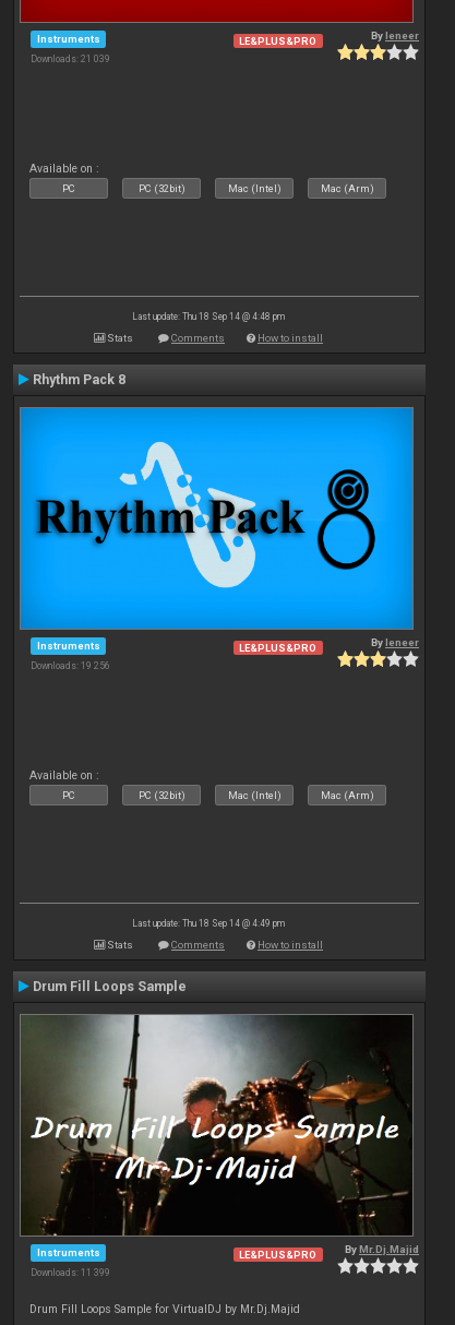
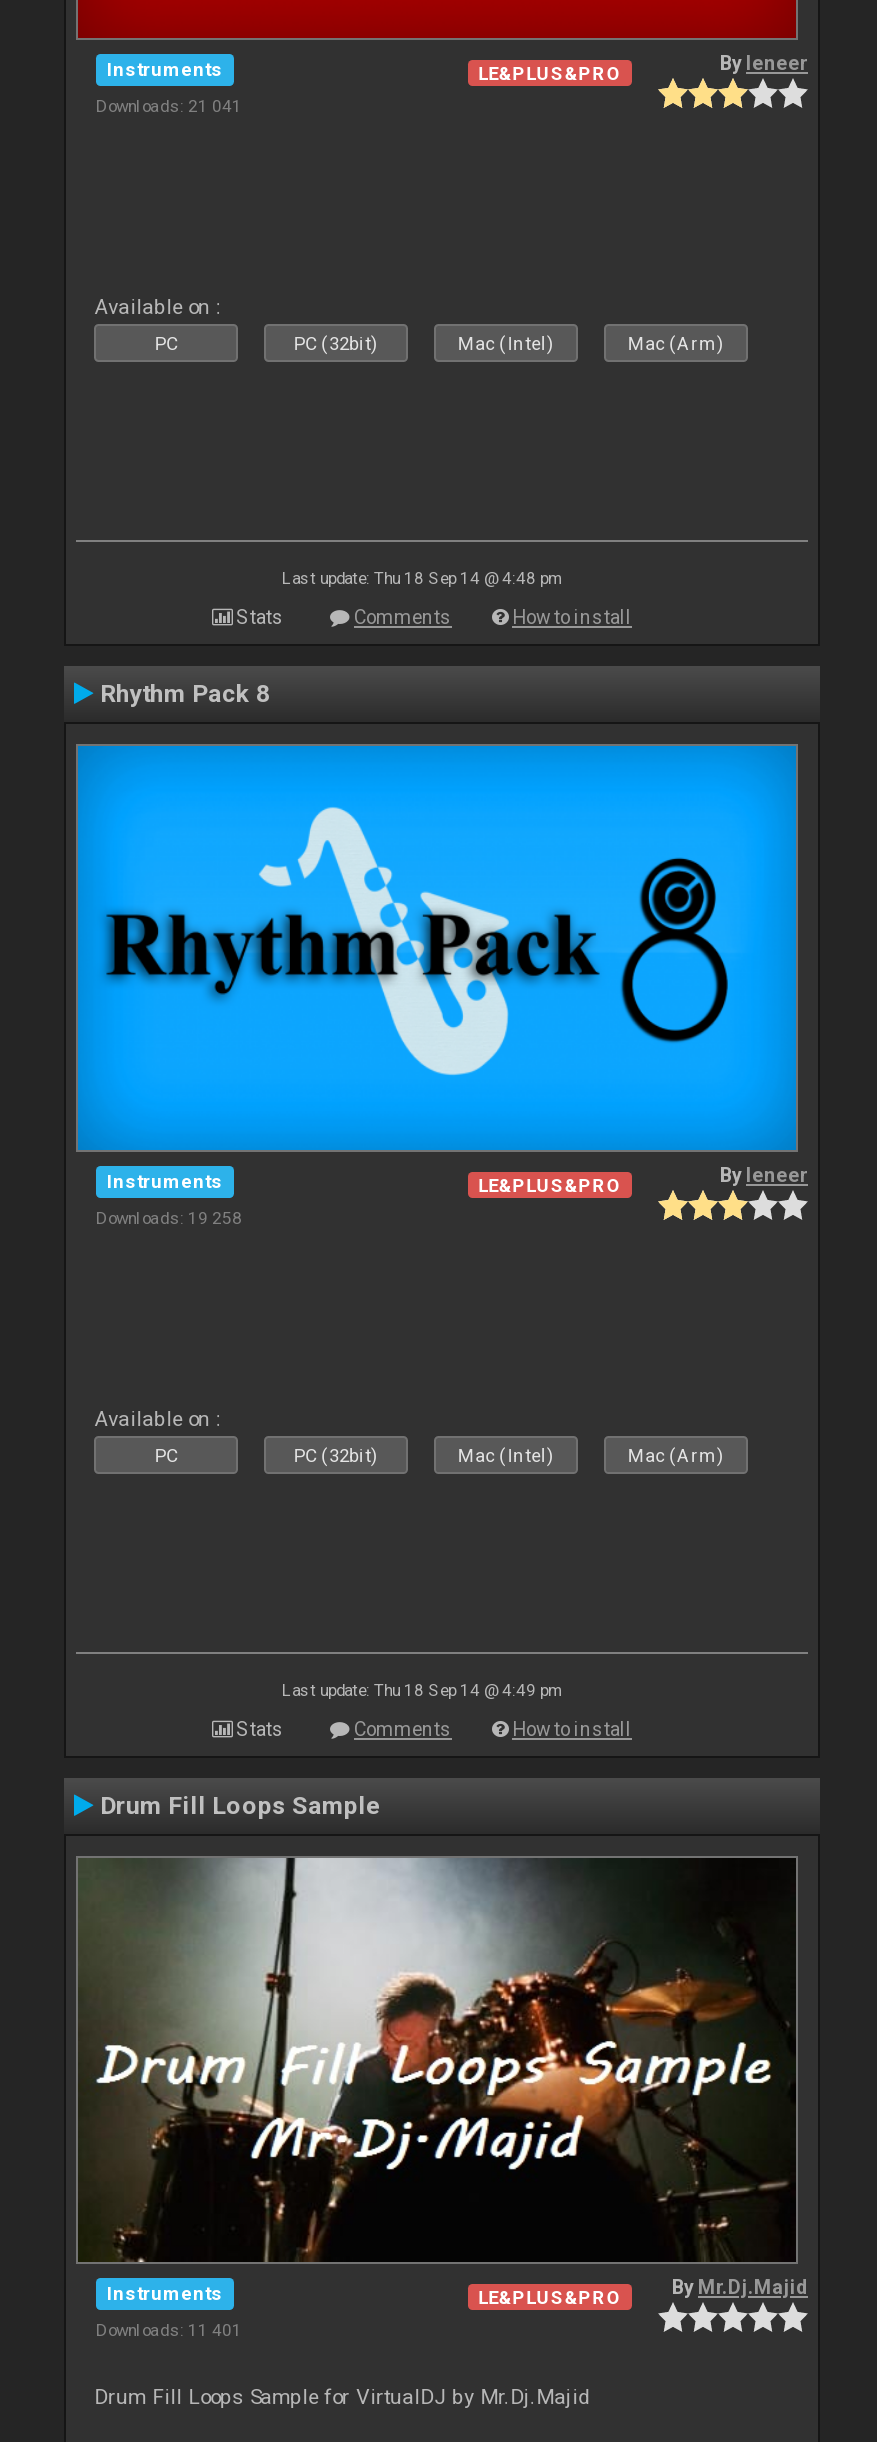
[31,53,110,64] Downloads: 21 039 -> [96,95,242,115] Downloads: 21 041
[31,660,110,671] Downloads: 19 256 -> [96,1207,242,1227] Downloads: 19 258
[31,1267,110,1278] Downloads: 11 399 -> [96,2319,242,2339] Downloads: 11 401

